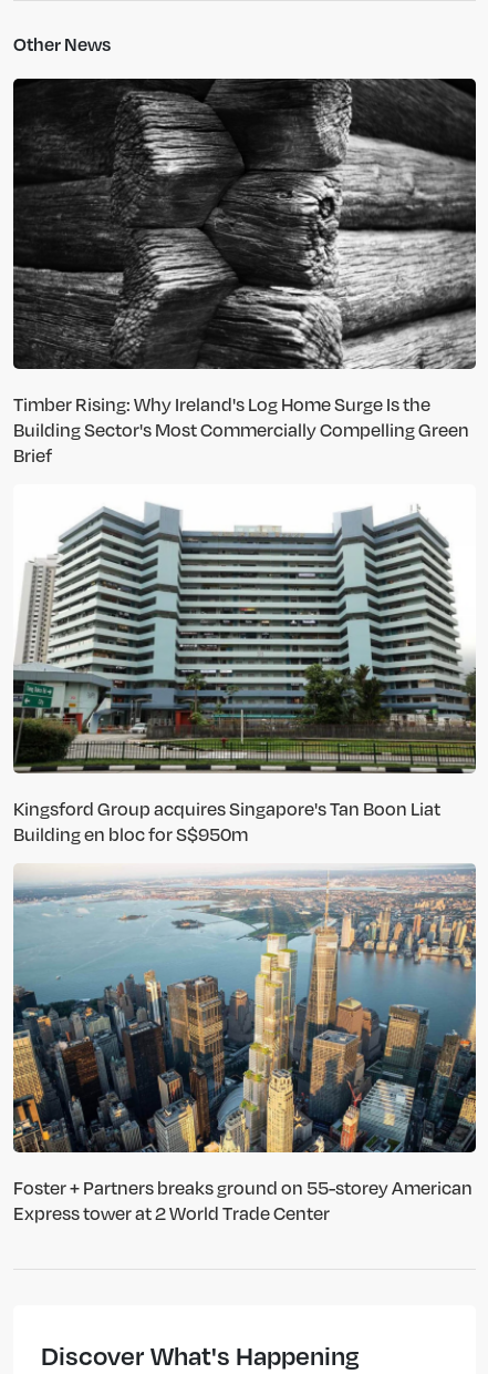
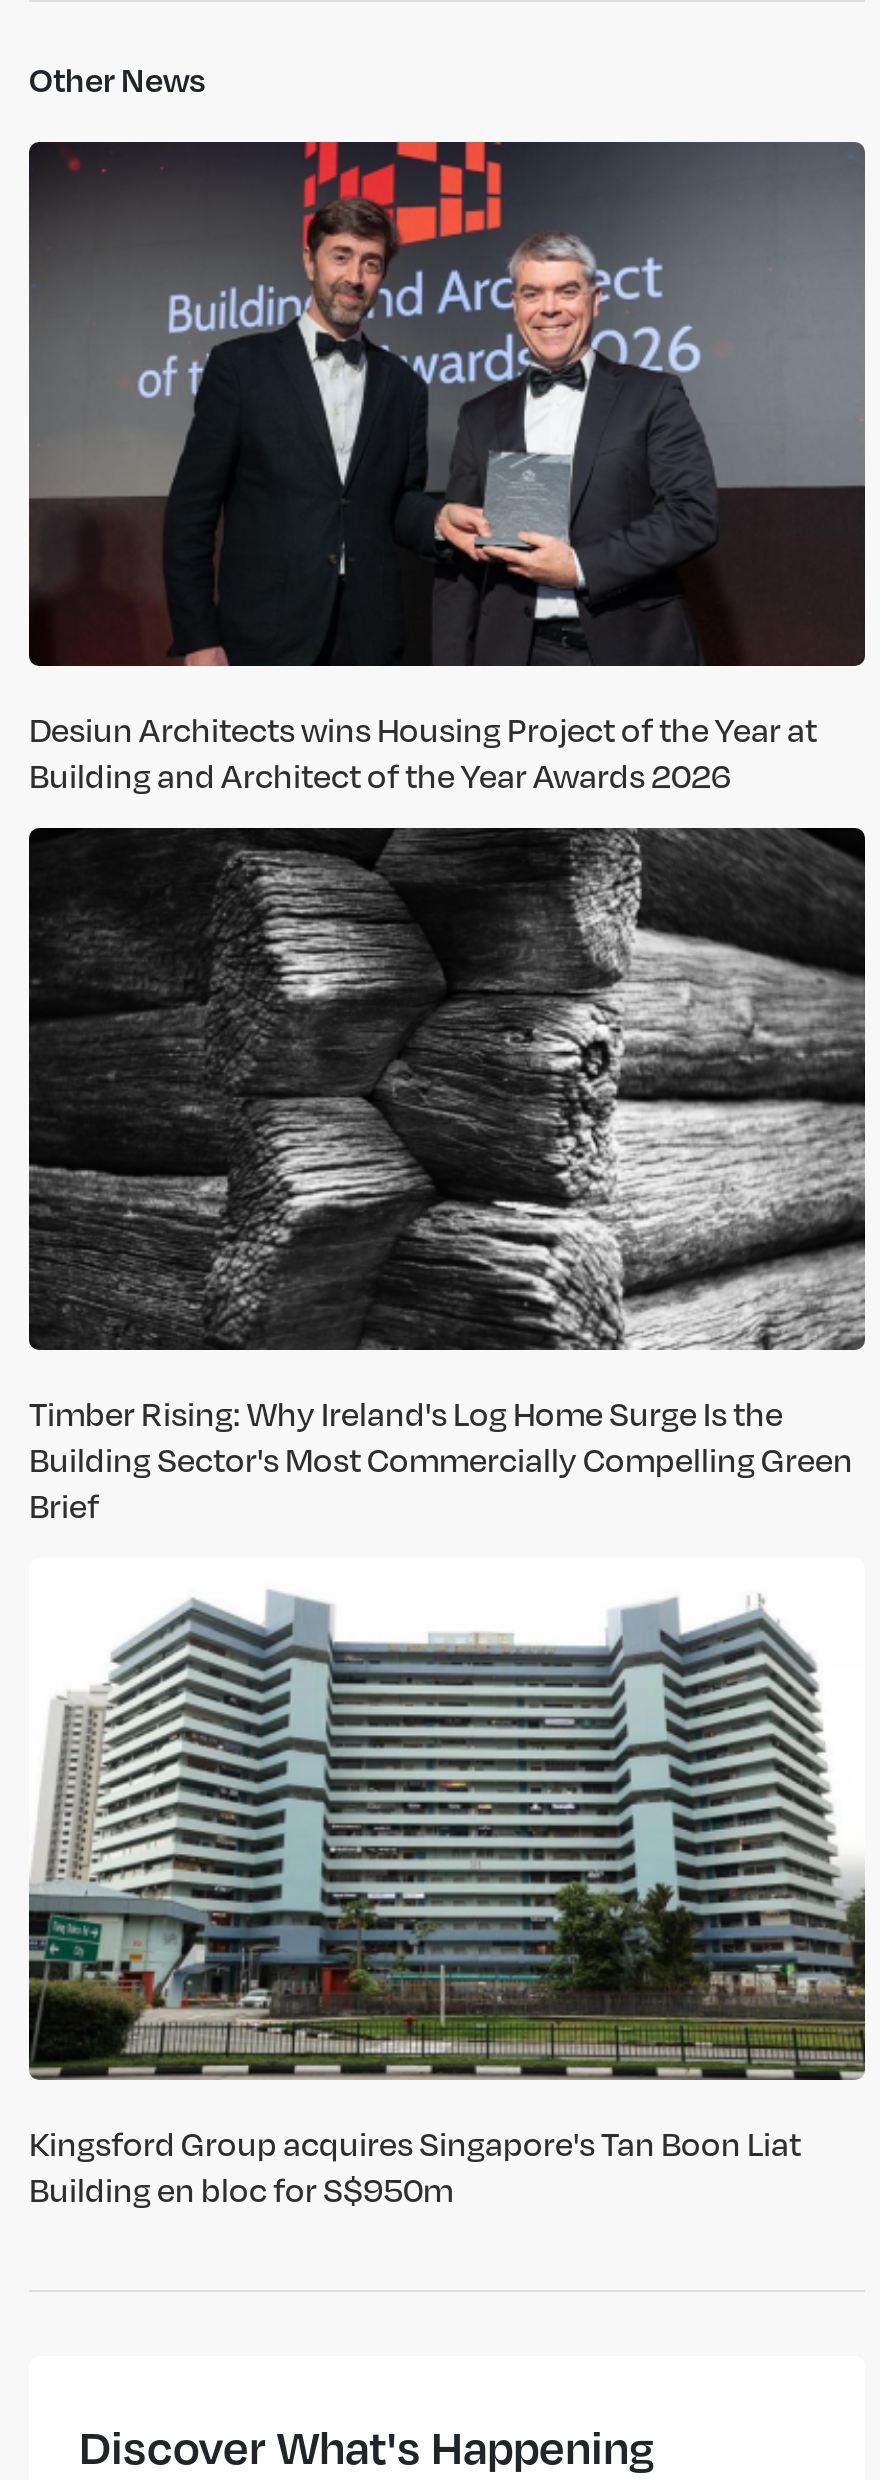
none -> [29,140,867,795] [image] | Desiun Architects wins Housing Project of the Year at | Building and Architect of the Year Awards 2026
moved [11,392,478,845] -> [25,1392,869,2210]: [image] | Timber Rising: Why Ireland's Log Home Surge Is the | Building Sector's Most Commercially Compelling Green | Brief | Kingsford Group acquires Singapore's Tan Boon Liat | Building en bloc for S$950m
[12,863,477,1225] [image] | Foster + Partners breaks ground on 55-storey American | Express tower at 2 World Trade Center -> none

